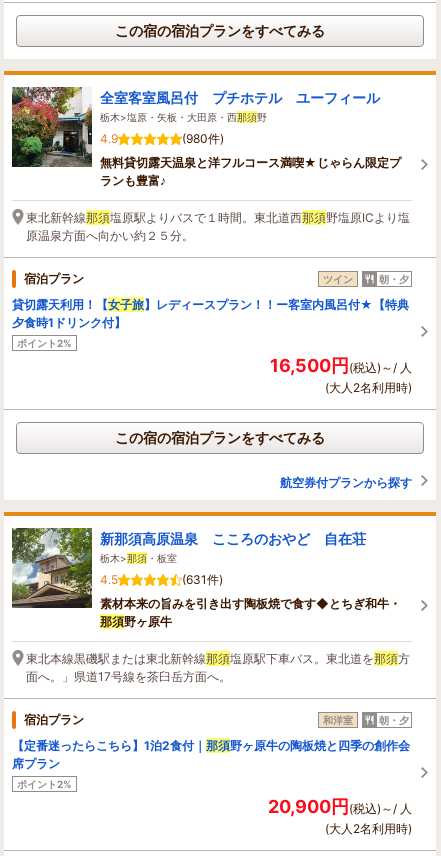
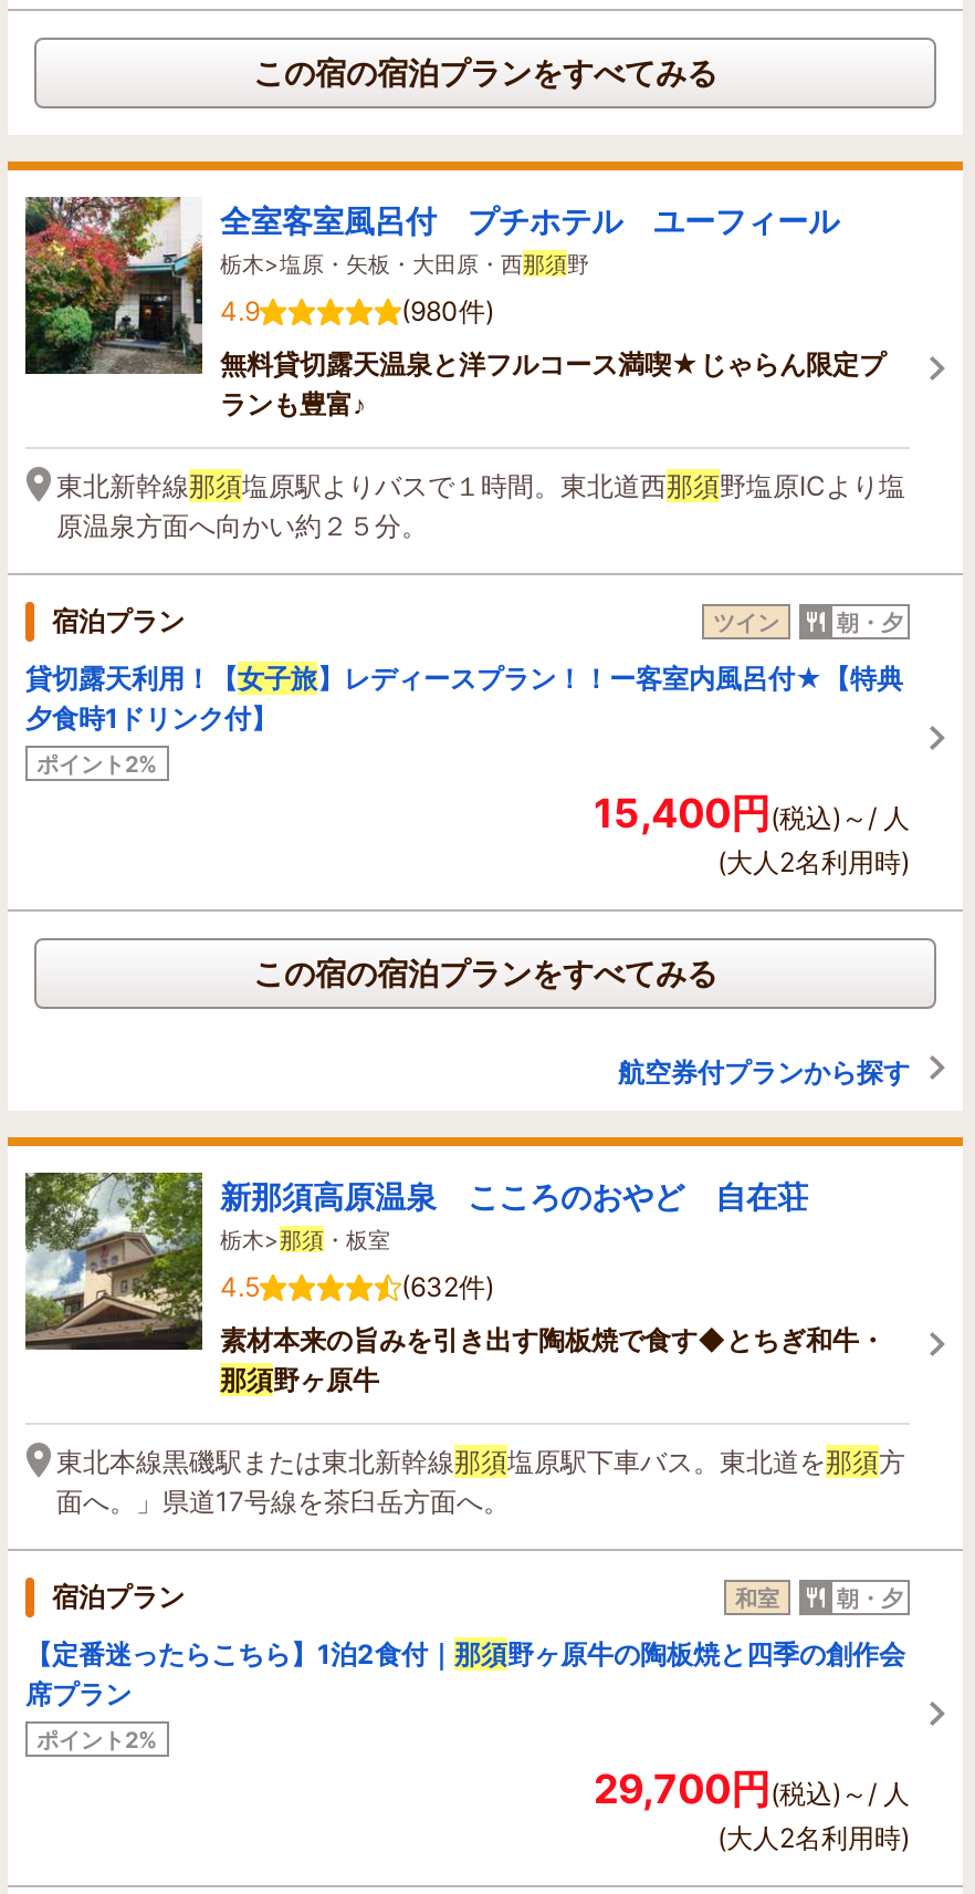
[270,355,412,376] 16,500円(税込)～/ 人 -> [594,789,910,836] 15,400円(税込)～/ 人
[182,572,223,587] (631件) -> [401,1269,494,1303] (632件)
[323,714,353,726] 和洋室 -> [735,1584,779,1610] 和室
[268,796,412,817] 20,900円(税込)～/ 人 -> [594,1765,910,1811] 29,700円(税込)～/ 人

